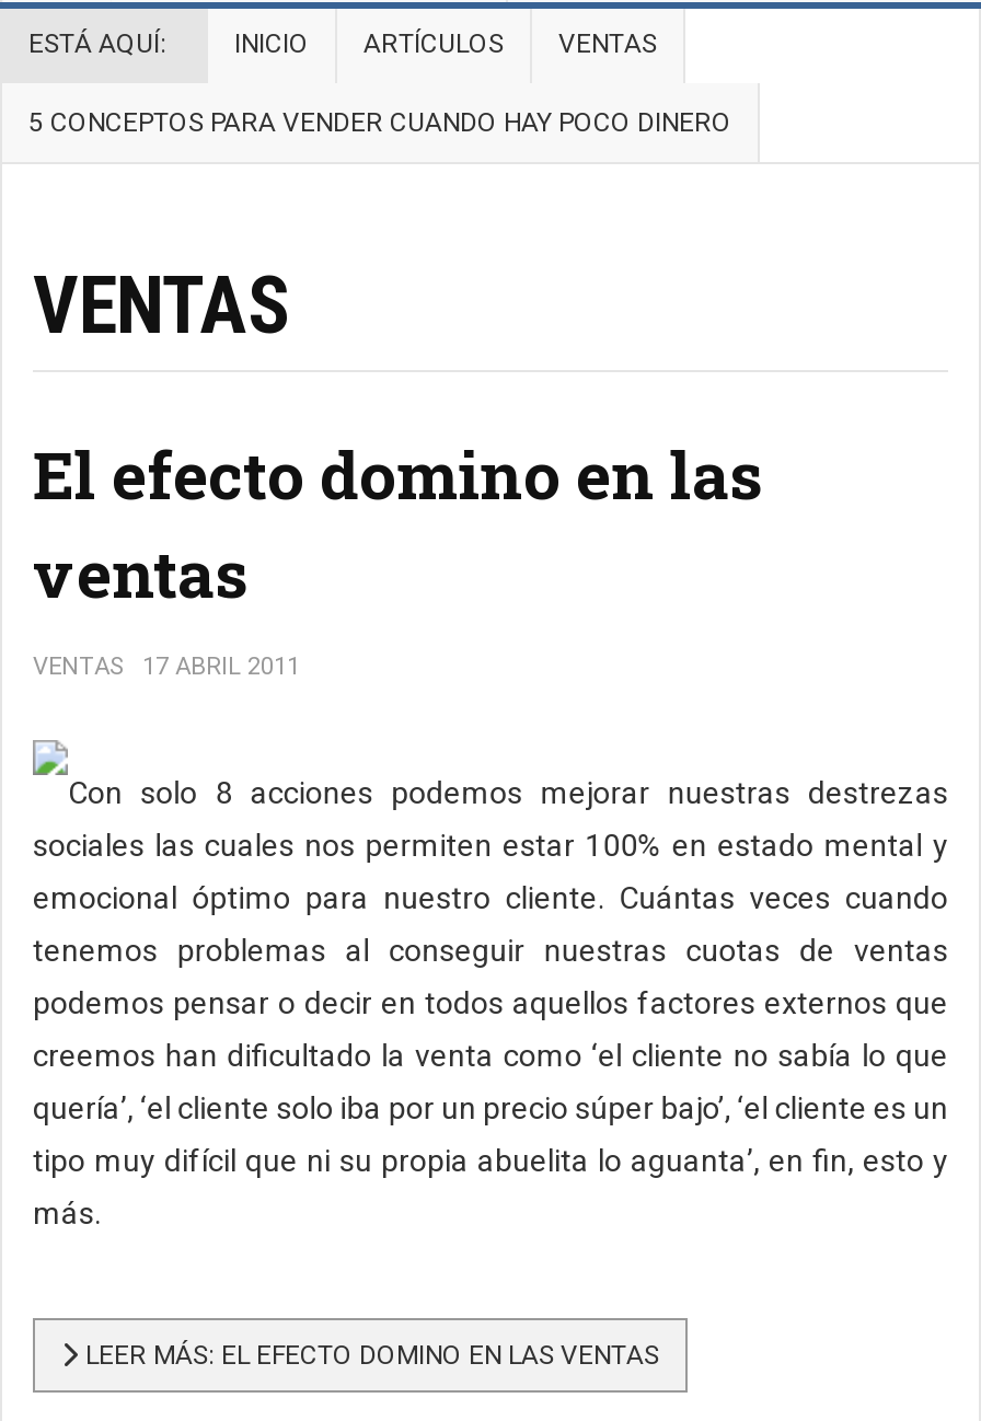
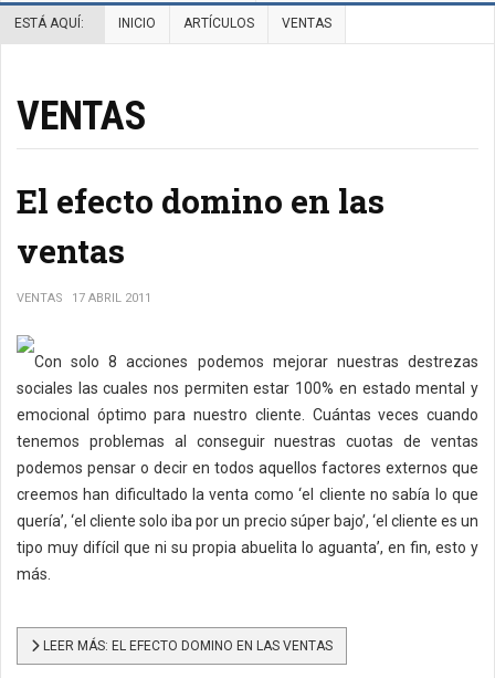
[28,107,731,138] 5 CONCEPTOS PARA VENDER CUANDO HAY POCO DINERO -> none

